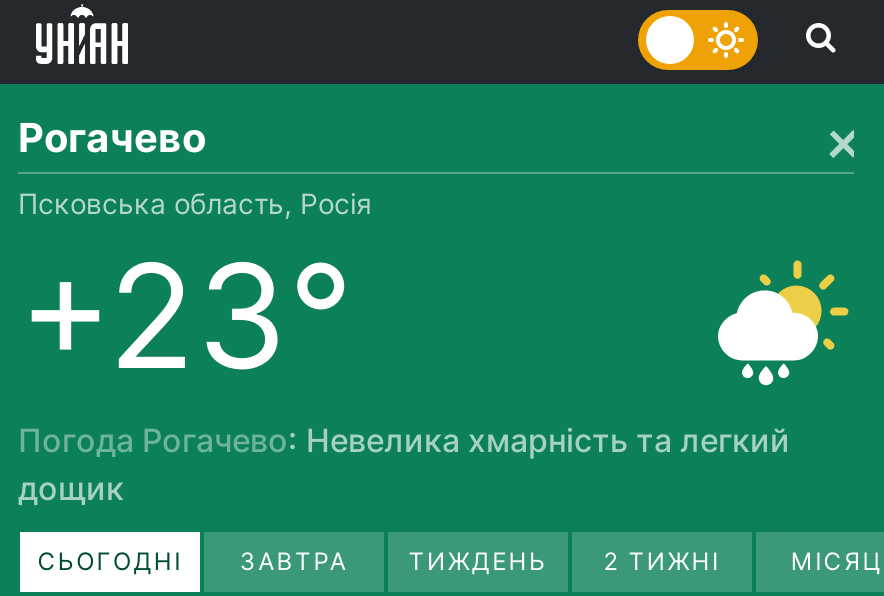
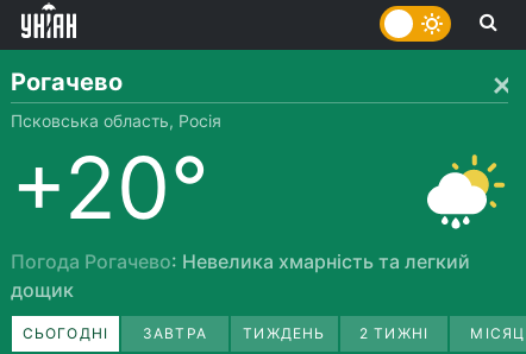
[18,228,354,402] +23° -> [11,135,209,239] +20°

